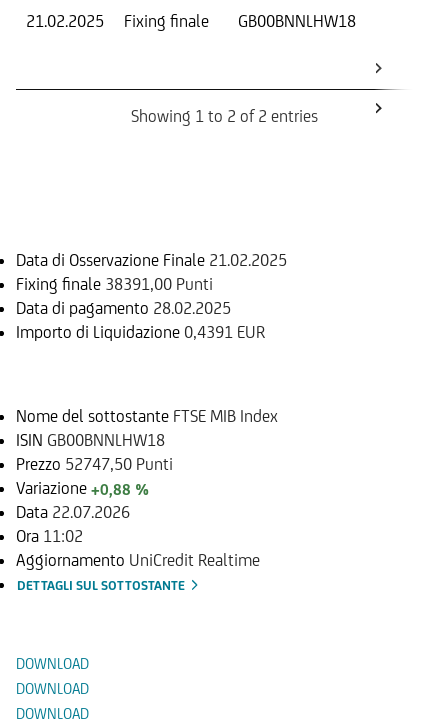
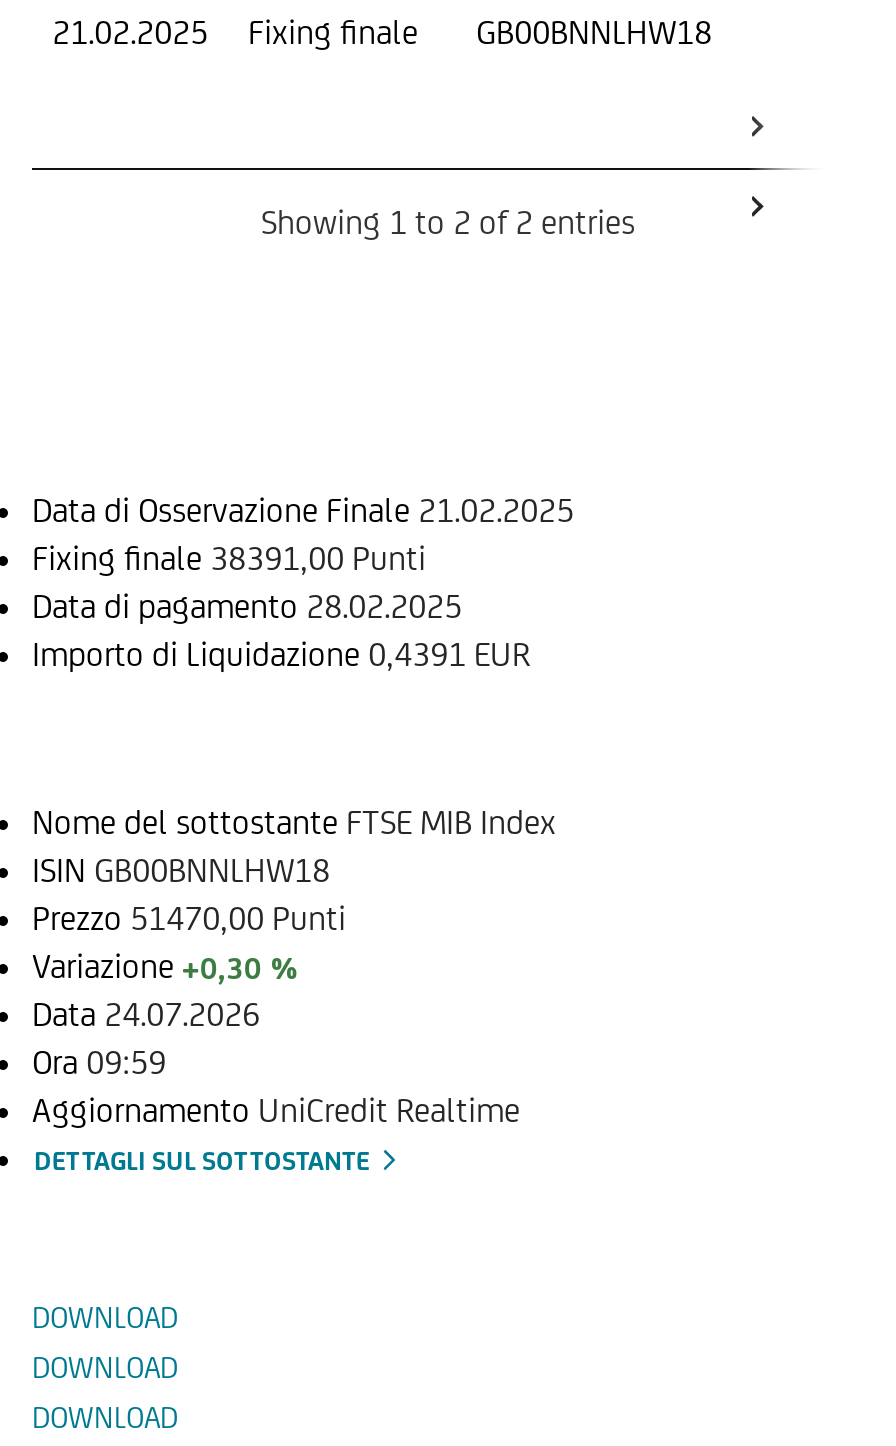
[16,454,173,474] Prezzo 52747,50 Punti -> [32,897,346,937] Prezzo 51470,00 Punti
[16,478,149,498] Variazione +0,88 % -> [32,945,298,985] Variazione +0,30 %
[16,502,130,522] Data 22.07.2026 -> [32,993,260,1033] Data 24.07.2026
[16,526,87,546] Ora 11:02 -> [32,1041,174,1081] Ora 09:59

